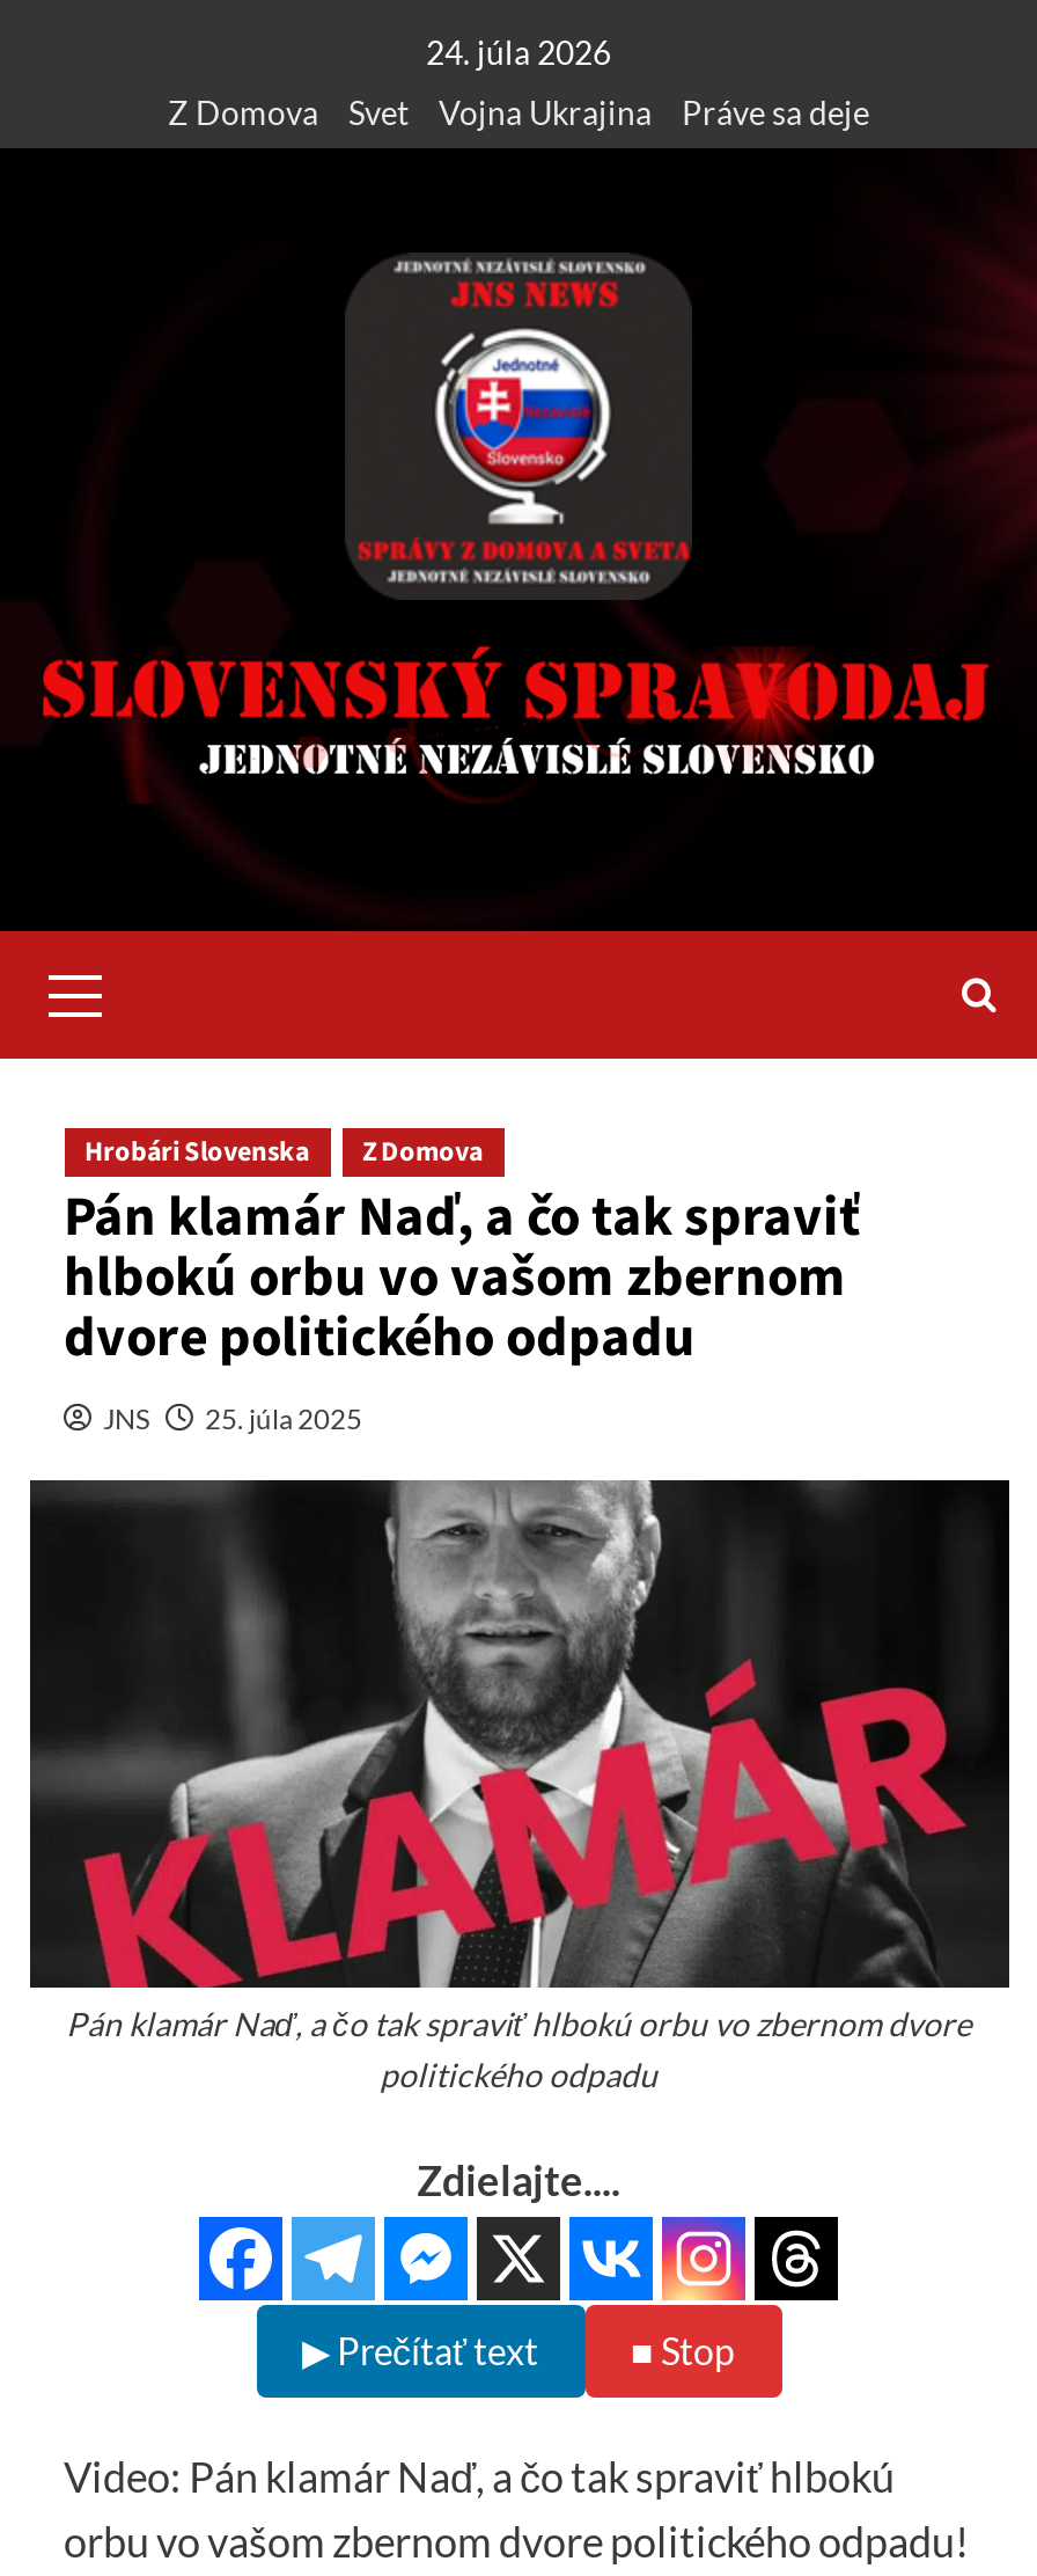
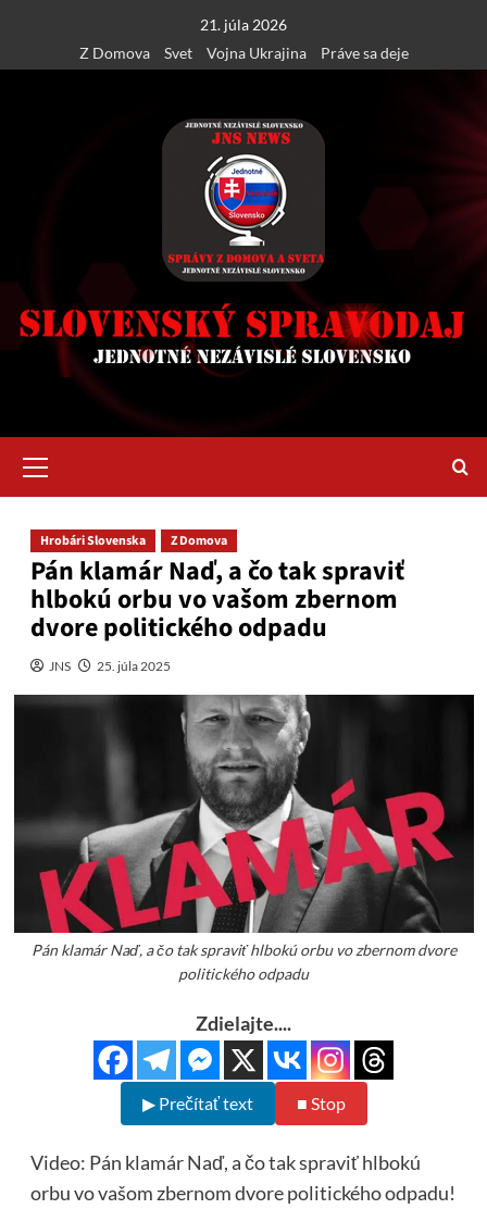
[426,32,611,72] 24. júla 2026 -> [200,15,287,34] 21. júla 2026

